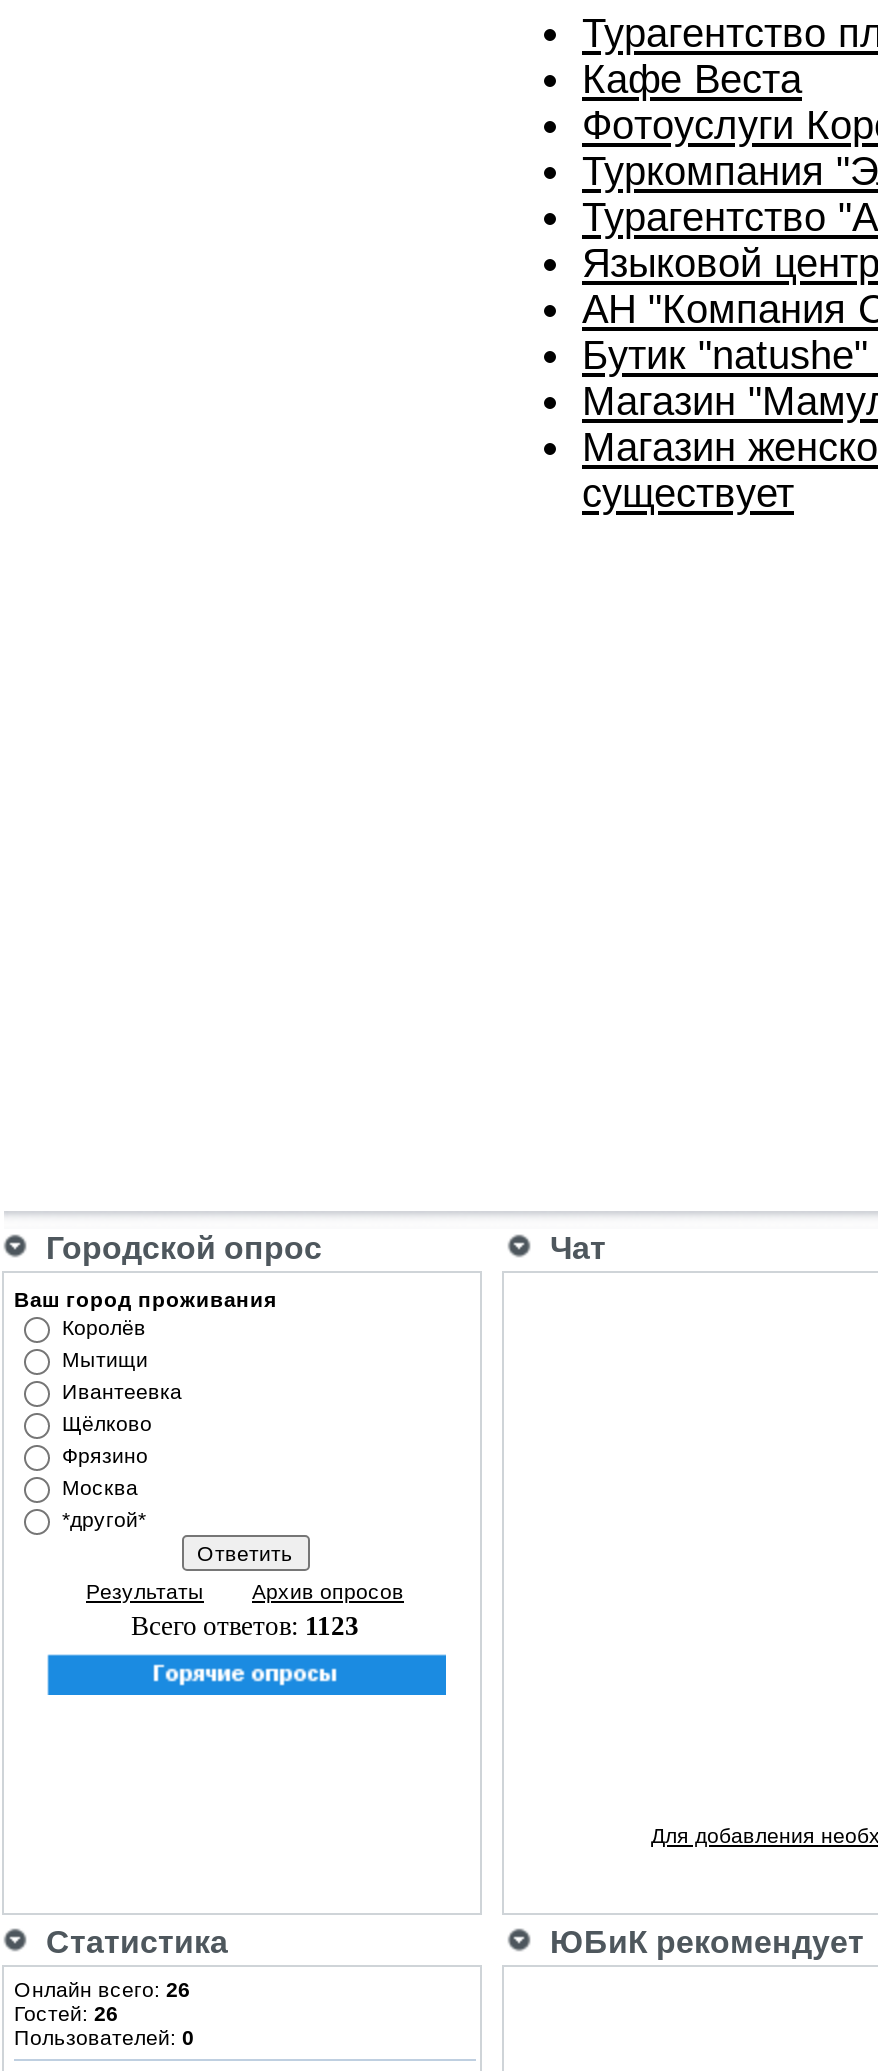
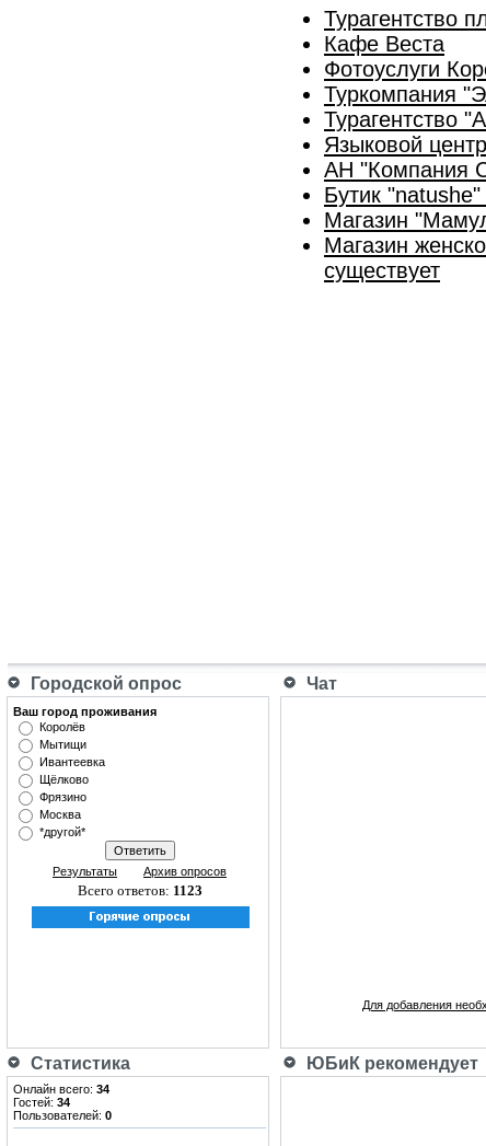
[14,1977,190,2001] Онлайн всего: 26 -> [13,1083,109,1096] Онлайн всего: 34
[14,2001,118,2025] Гостей: 26 -> [13,1096,70,1109] Гостей: 34

